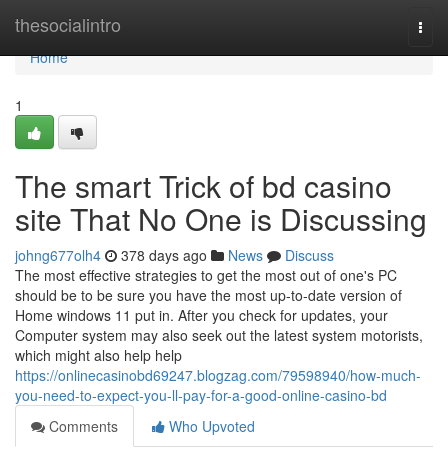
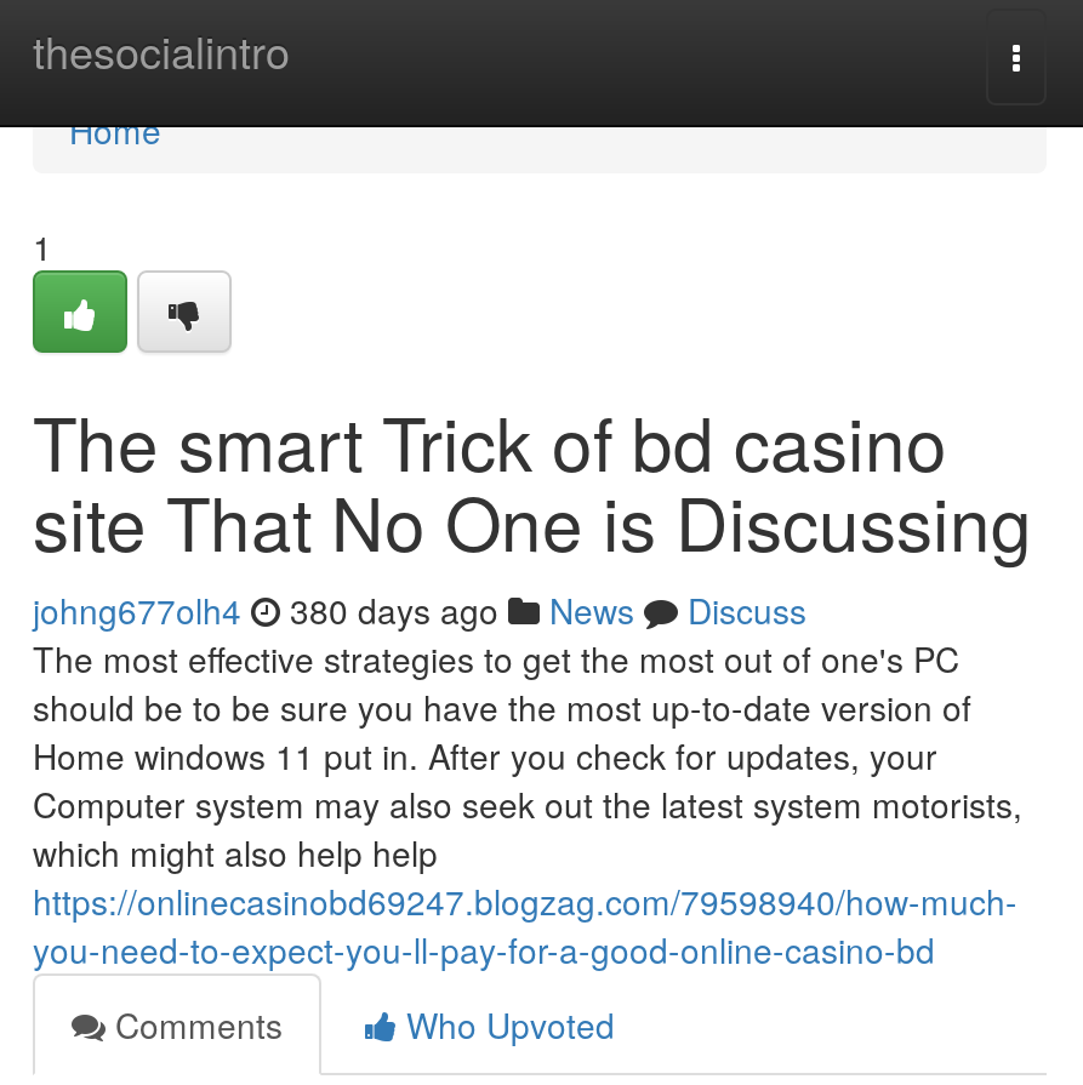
[15,245,334,265] johng677olh4 378 days ago News Discuss -> [33,586,806,634] johng677olh4 380 days ago News Discuss

